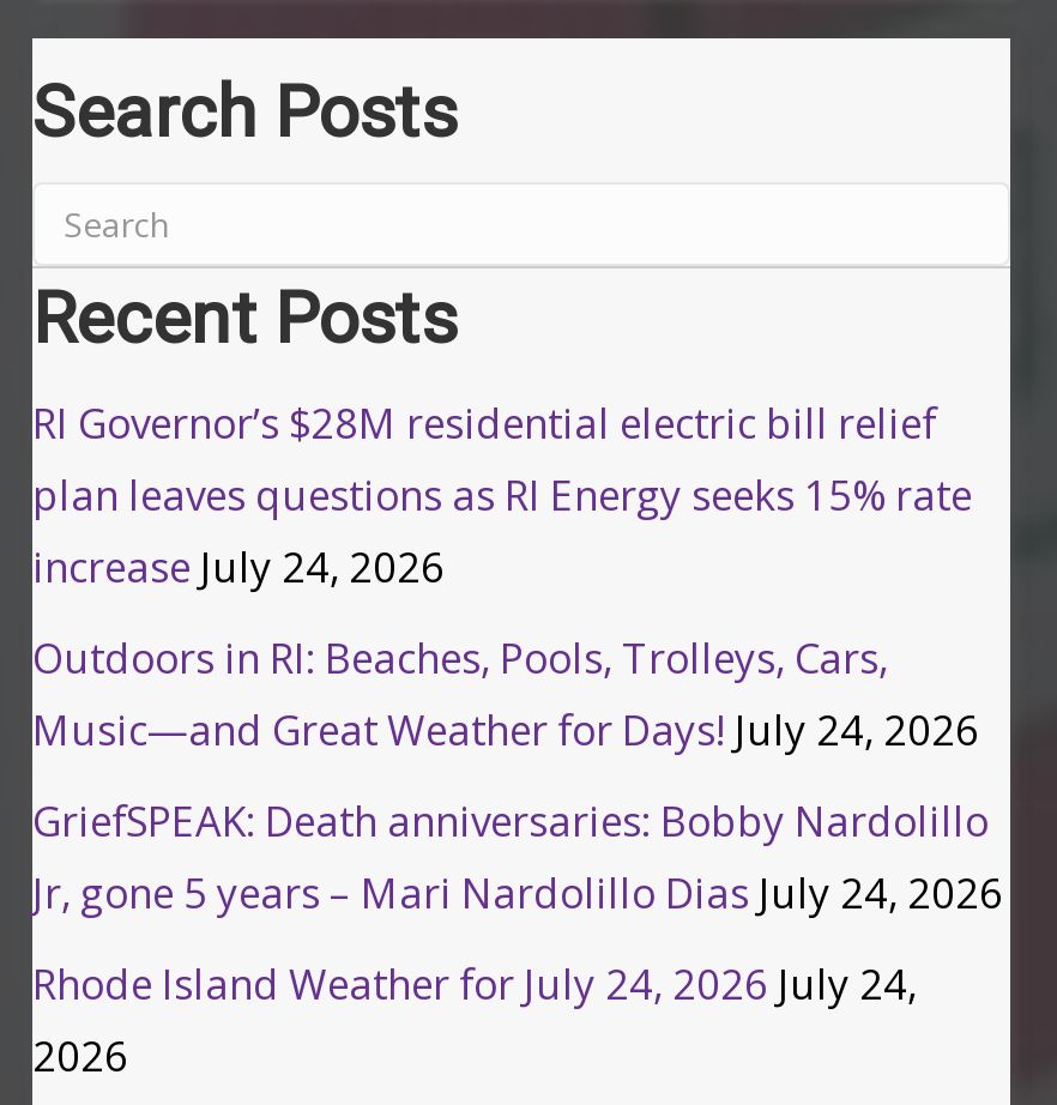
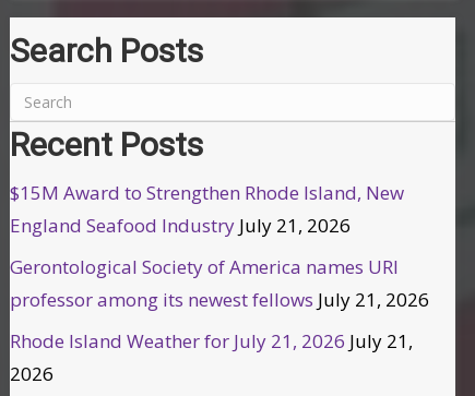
[32,395,1003,1011] RI Governor’s $28M residential electric bill relief | plan leaves questions as RI Energy seeks 15% rate | increase July 24, 2026 | Outdoors in RI: Beaches, Pools, Trolleys, Cars, | Music—and Great Weather for Days! July 24, 2026 | GriefSPEAK: Death anniversaries: Bobby Nardolillo | Jr, gone 5 years – Mari Nardolillo Dias July 24, 2026 | Rhode Island Weather for July 24, 2026 July 24, -> [10,180,429,353] $15M Award to Strengthen Rhode Island, New | England Seafood Industry July 21, 2026 | Gerontological Society of America names URI | professor among its newest fellows July 21, 2026 | Rhode Island Weather for July 21, 2026 July 21,

